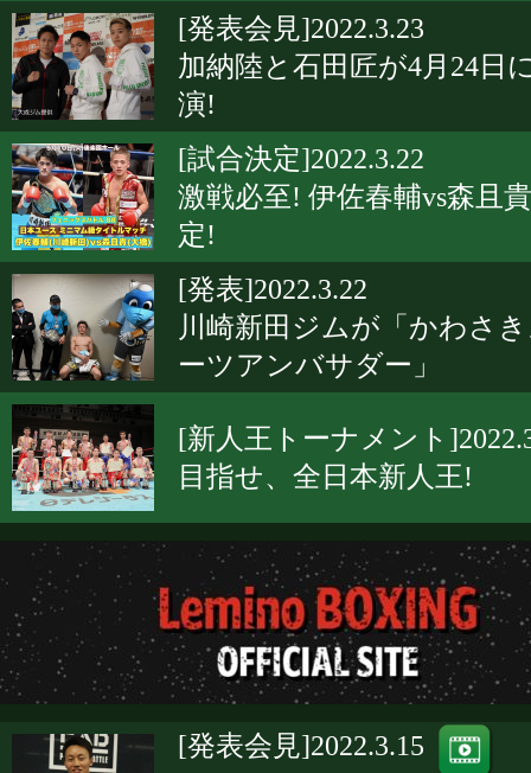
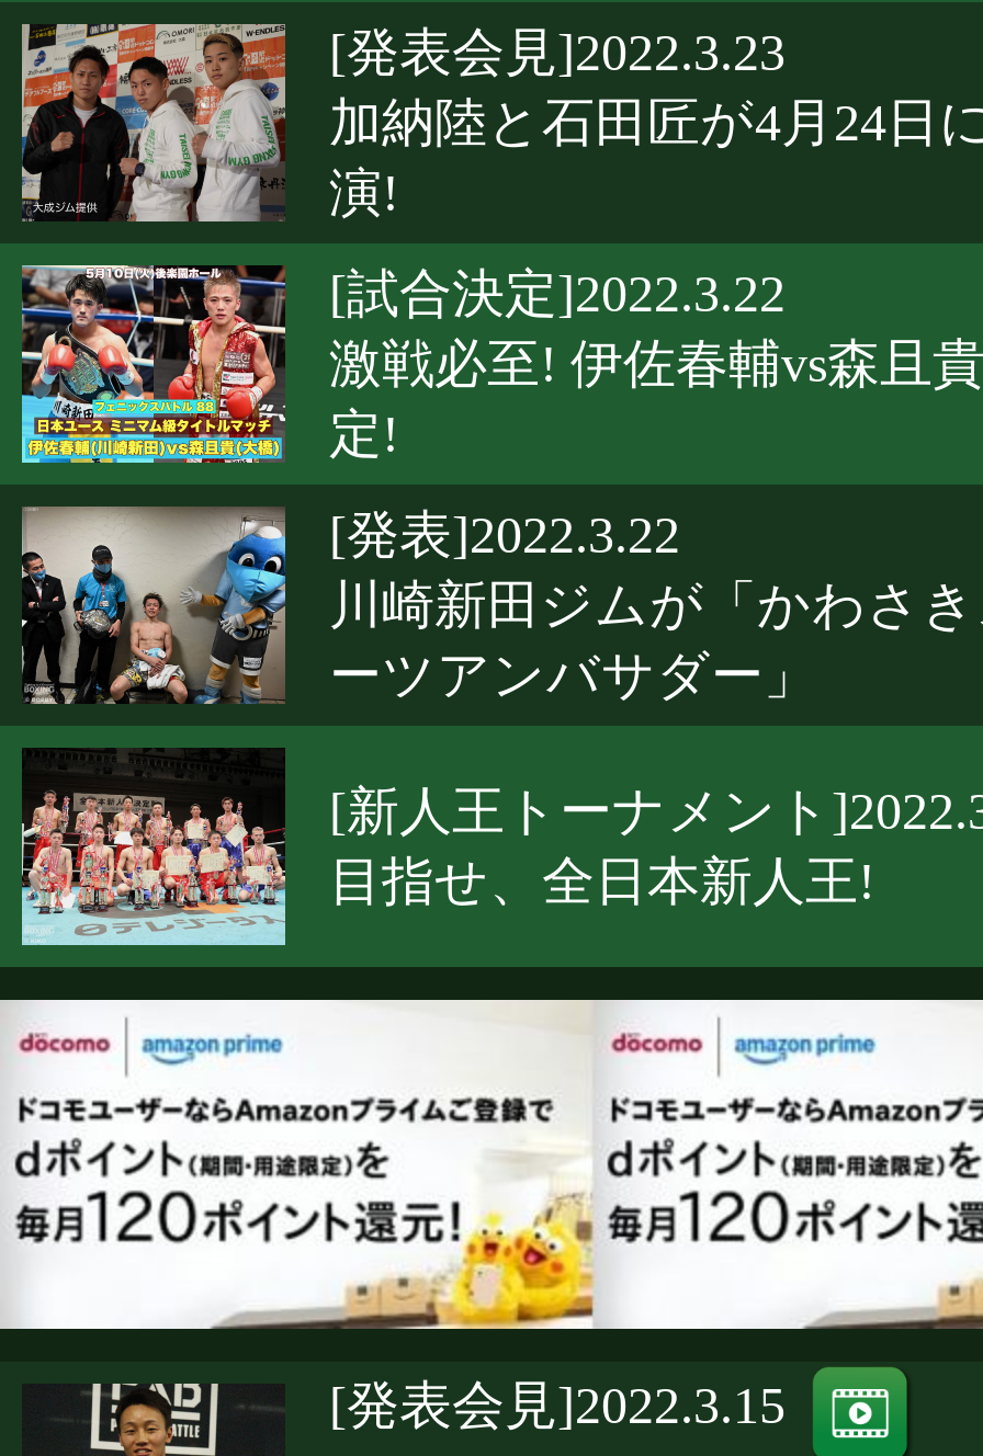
[4,541,527,704] [image] -> [7,998,976,1331] [image]

